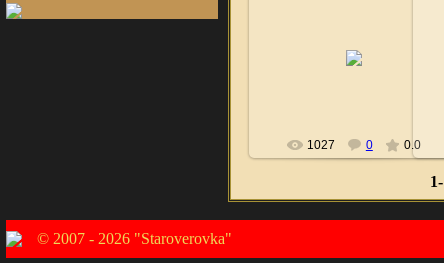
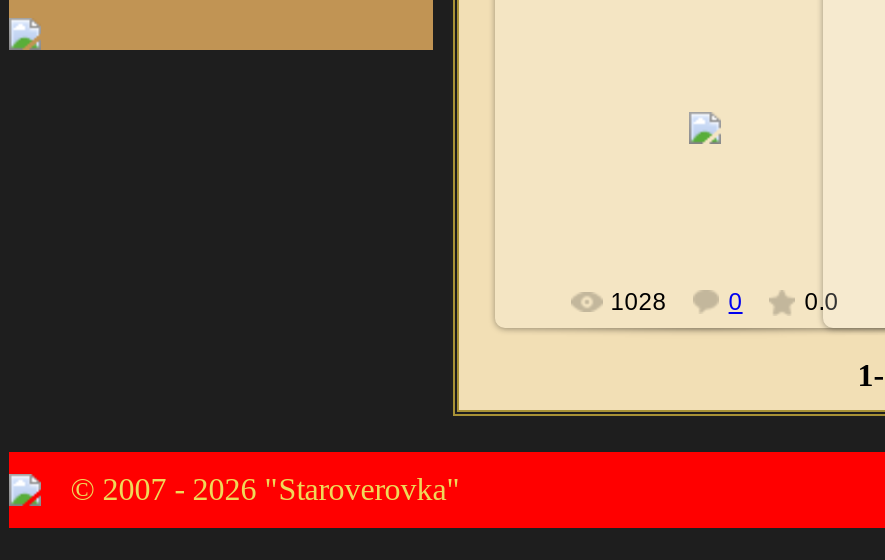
[307,138,335,152] 1027 -> [611,288,667,316] 1028

